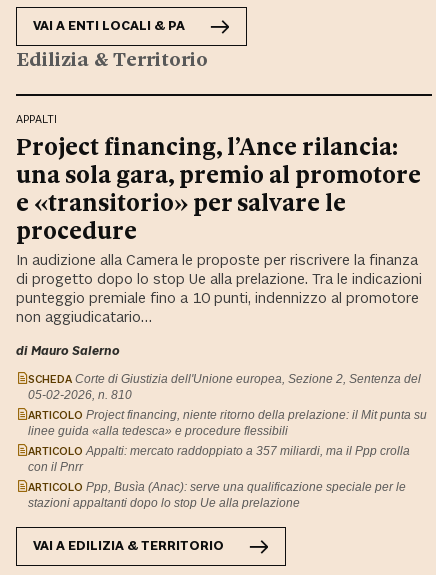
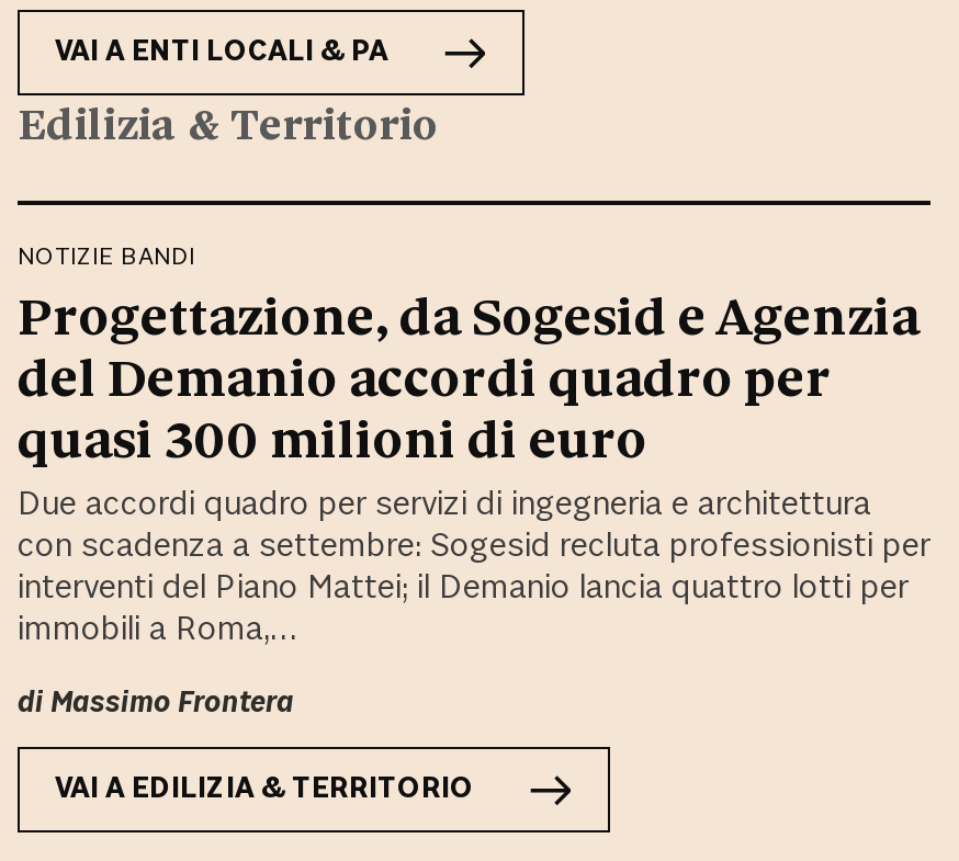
[16,112,427,510] APPALTI | Project financing, l’Ance rilancia: | una sola gara, premio al promotore | e «transitorio» per salvare le | procedure | In audizione alla Camera le proposte per riscrivere la finanza | di progetto dopo lo stop Ue alla prelazione. Tra le indicazioni | punteggio premiale fino a 10 punti, indennizzo al promotore | non aggiudicatario… | di Mauro Salerno | SCHEDA Corte di Giustizia dell'Unione europea, Sezione 2, Sentenza del | 05-02-2026, n. 810 | ARTICOLO Project financing, niente ritorno della prelazione: il Mit punta su | linee guida «alla tedesca» e procedure flessibili | ARTICOLO Appalti: mercato raddoppiato a 357 miliardi, ma il Ppp crolla | con il Pnrr | ARTICOLO Ppp, Busìa (Anac): serve una qualificazione speciale per le | stazioni appaltanti dopo lo stop Ue alla prelazione -> [18,240,930,721] NOTIZIE BANDI | Progettazione, da Sogesid e Agenzia | del Demanio accordi quadro per | quasi 300 milioni di euro | Due accordi quadro per servizi di ingegneria e architettura | con scadenza a settembre: Sogesid recluta professionisti per | interventi del Piano Mattei; il Demanio lancia quattro lotti per | immobili a Roma,… | di Massimo Frontera

